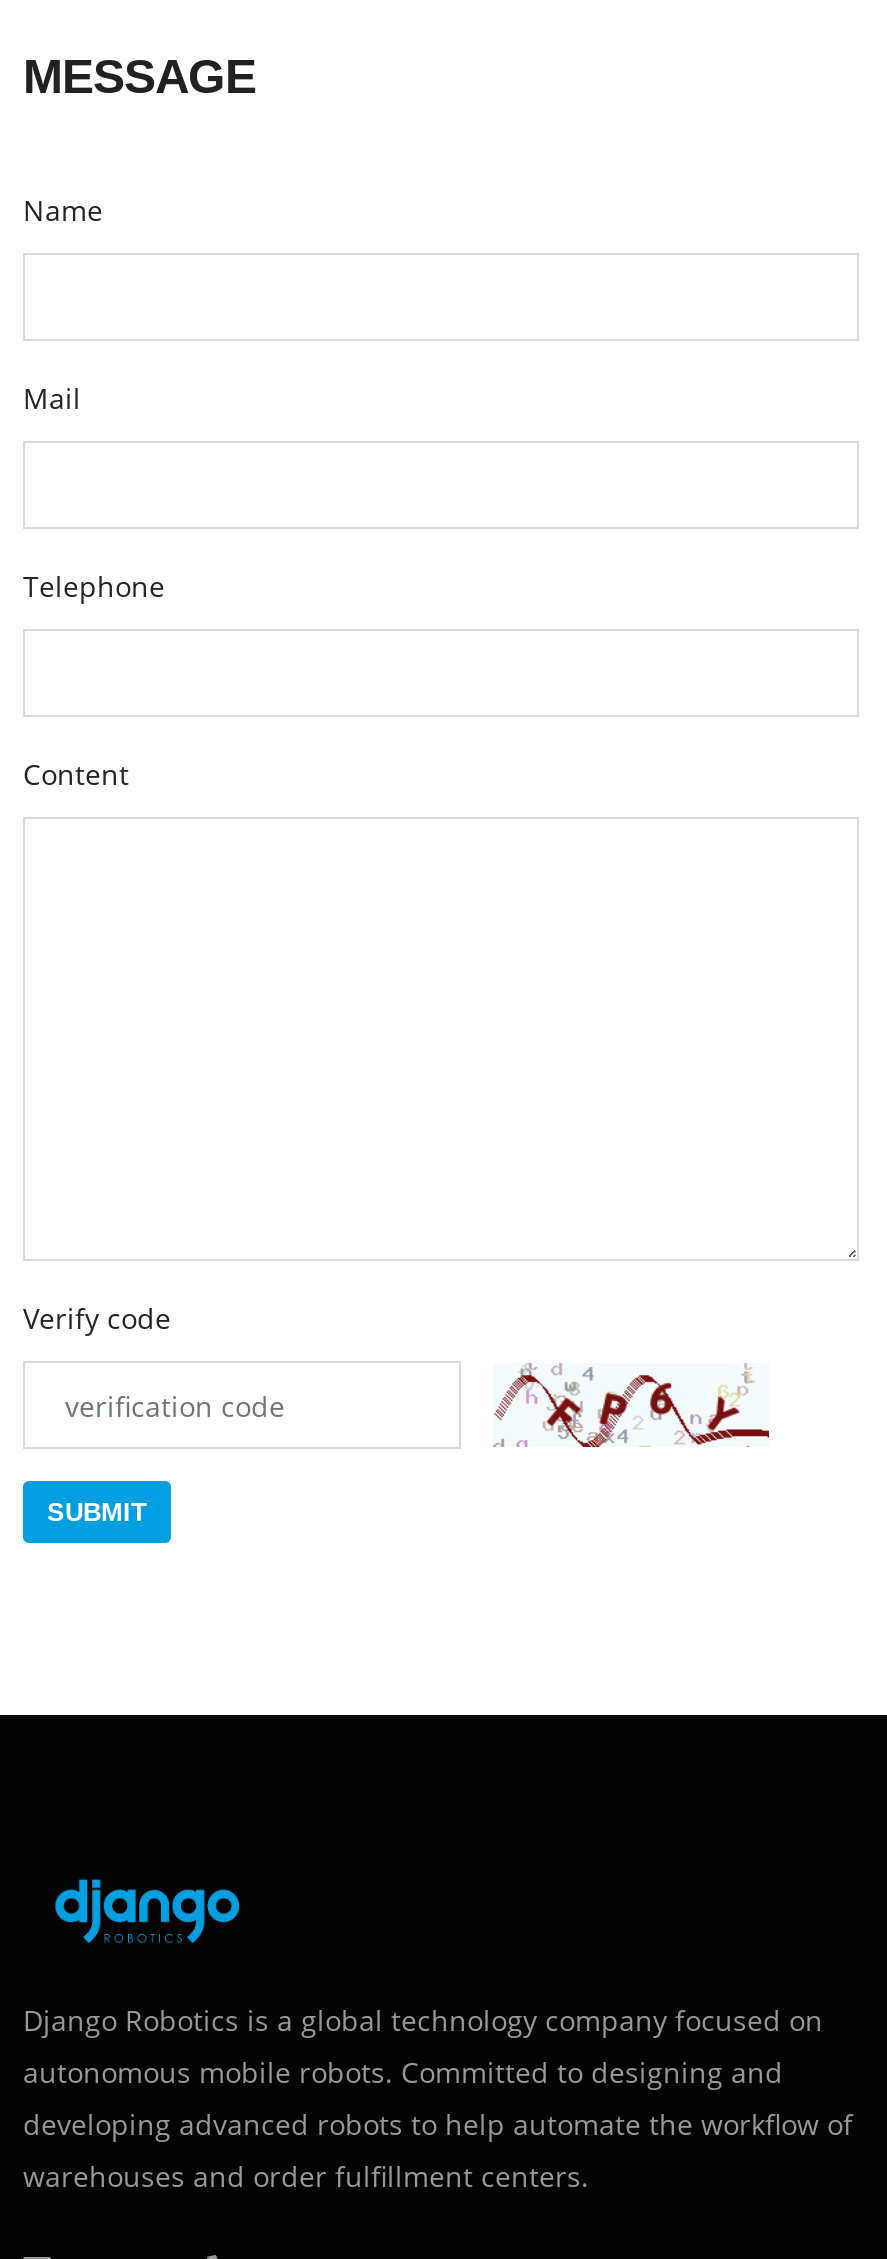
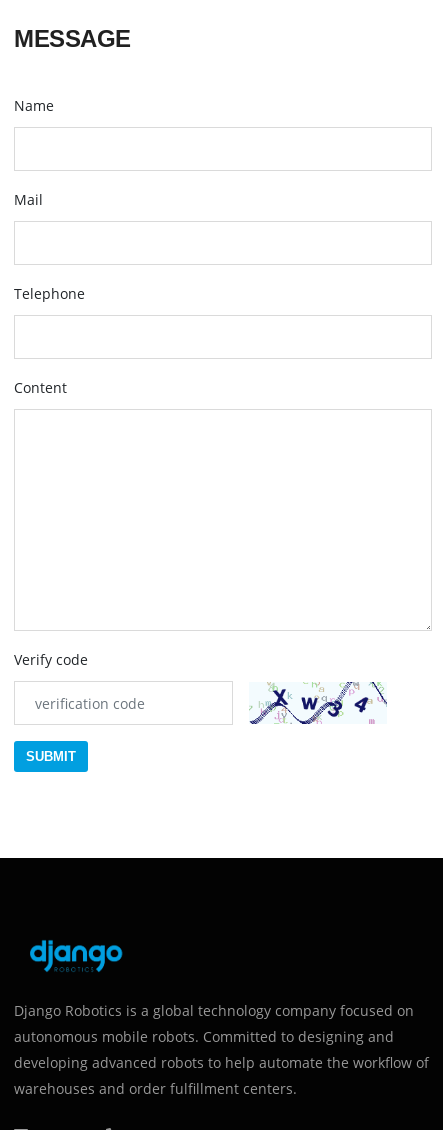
[495,1363,771,1449] [image] -> [250,681,388,725] [image]

